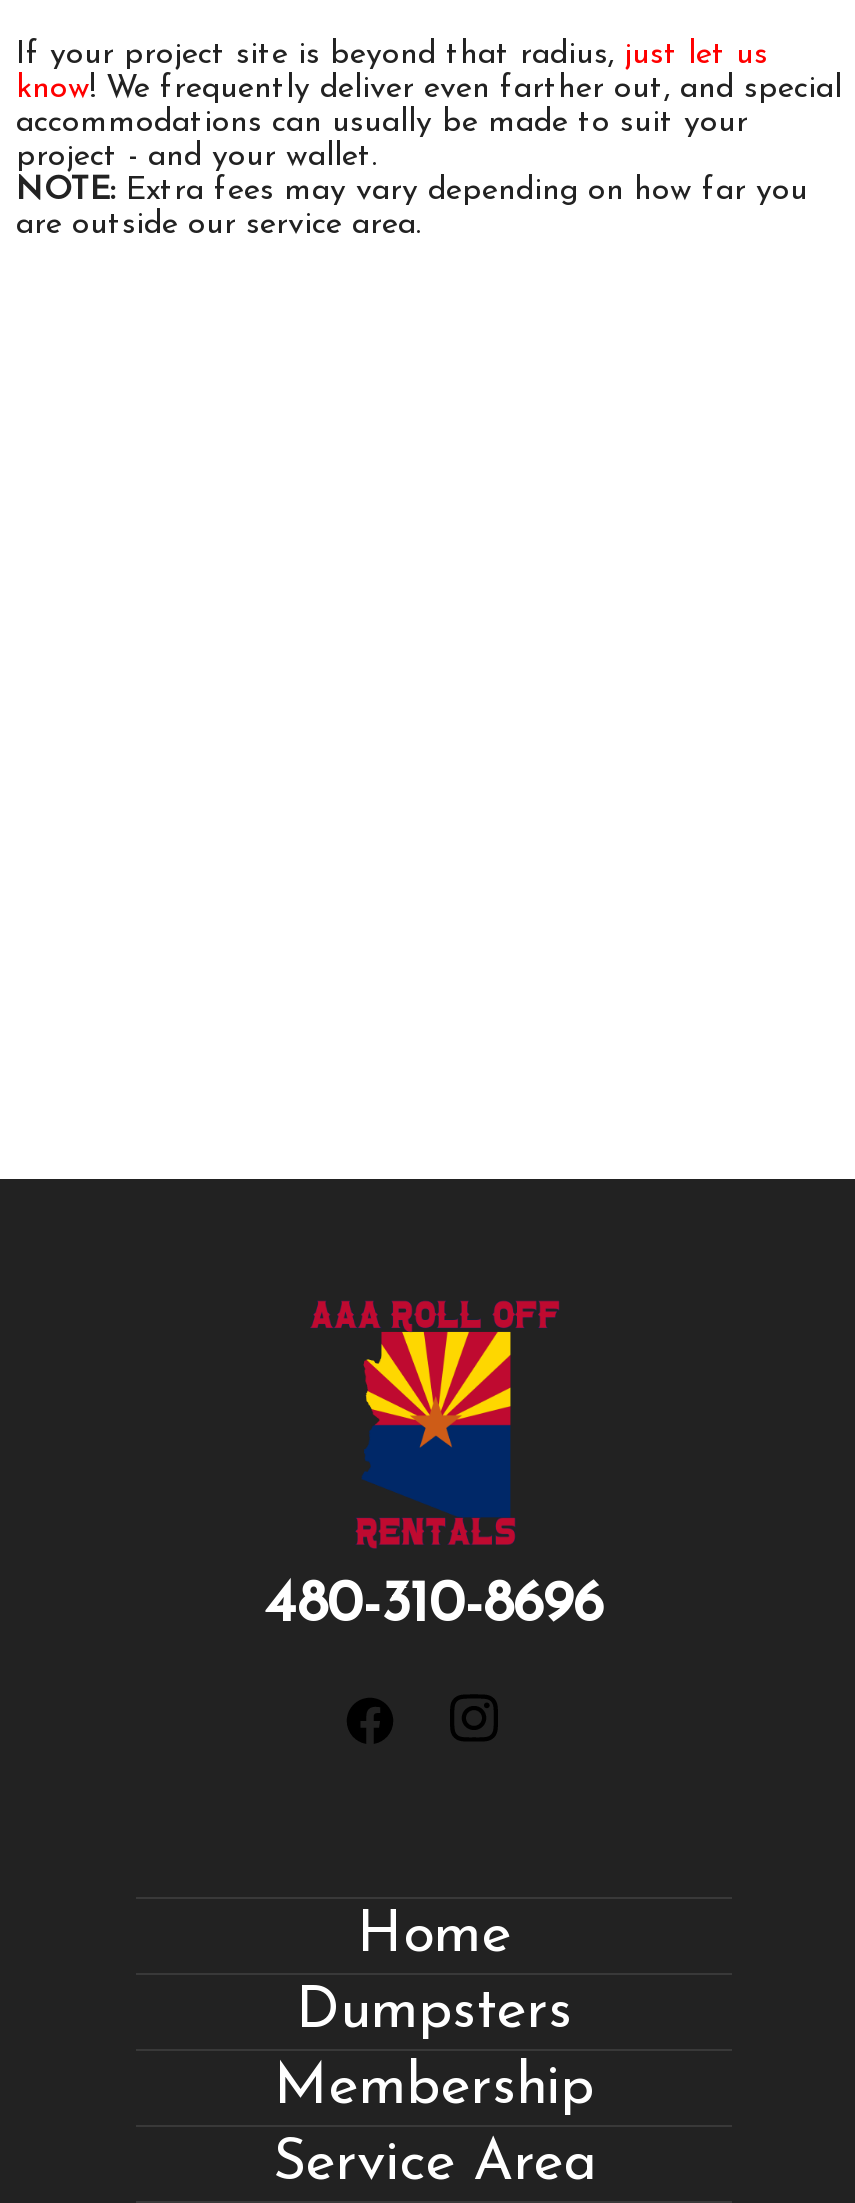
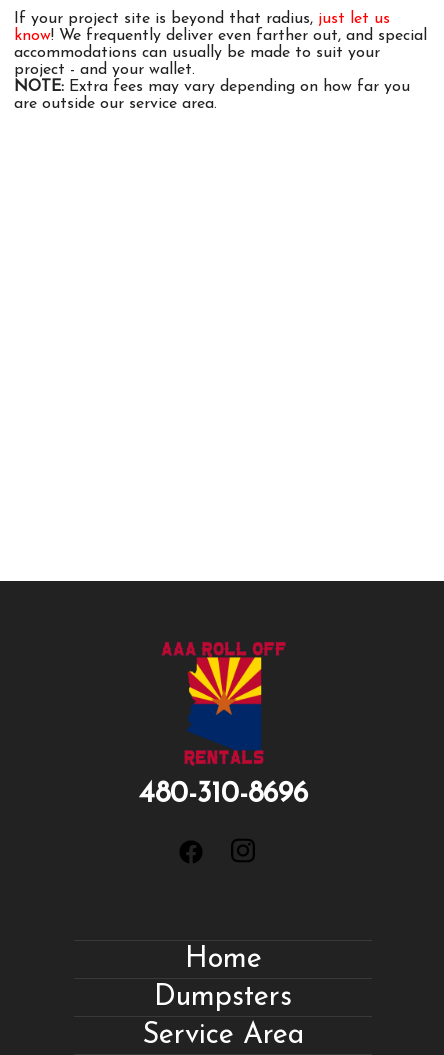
[274,2058,594,2116] Membership -> none

